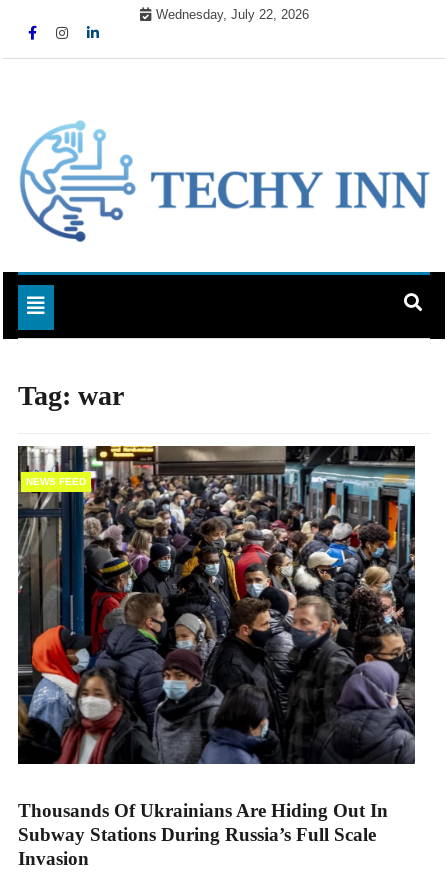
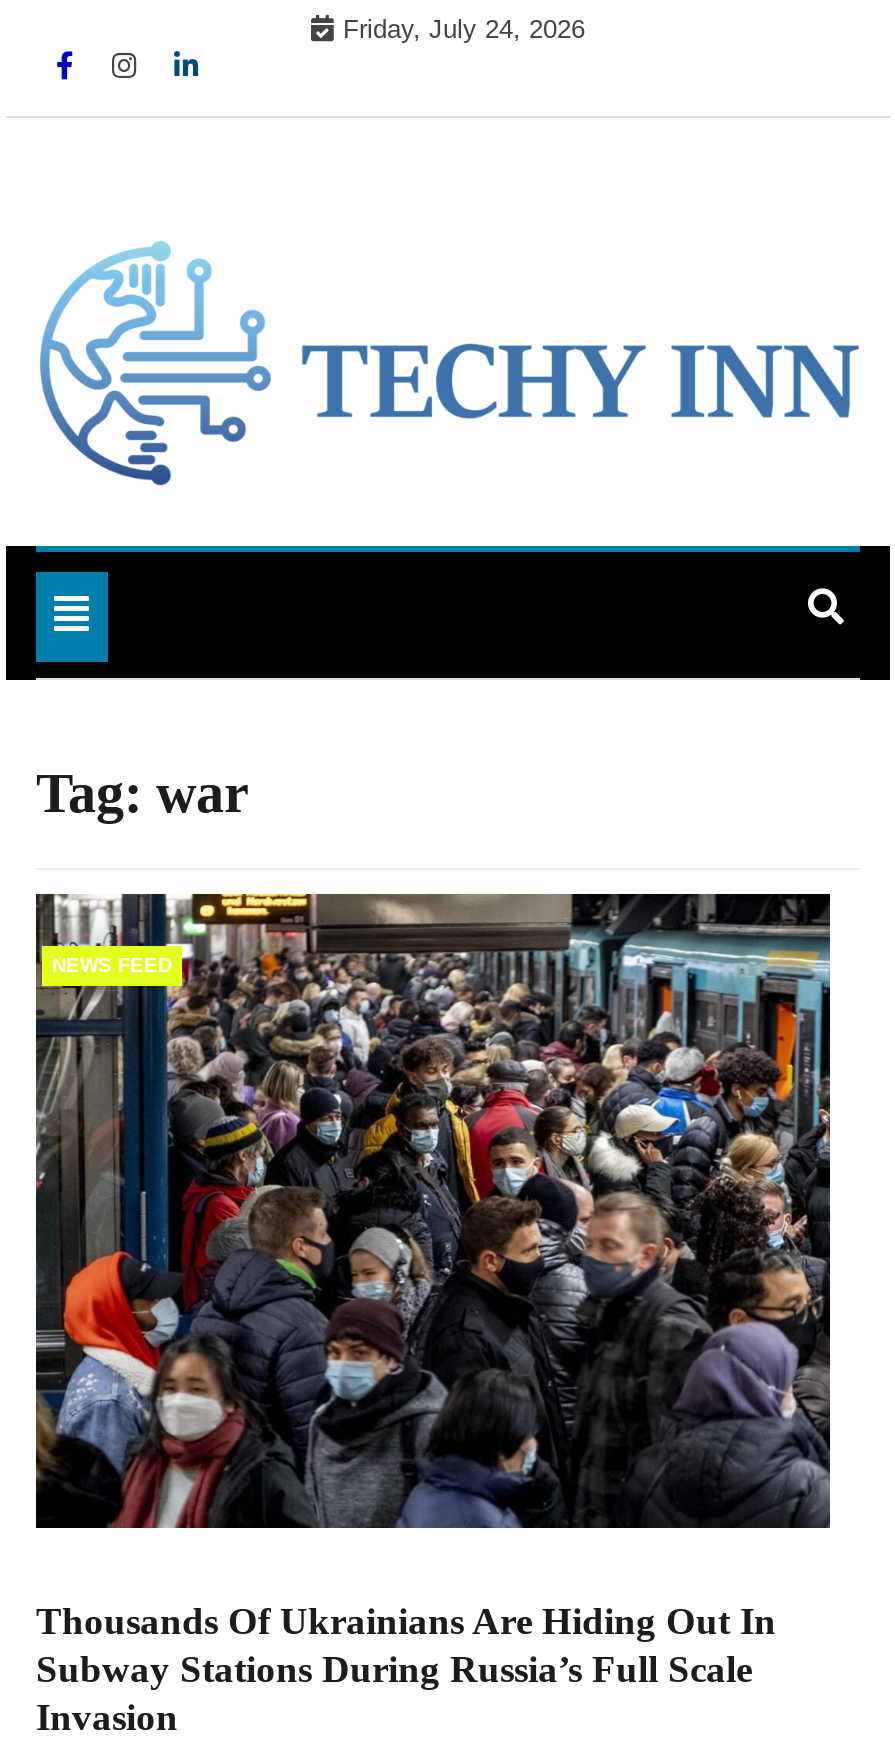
[155,7,308,22] Wednesday, July 22, 2026 -> [343,14,585,44] Friday, July 24, 2026

